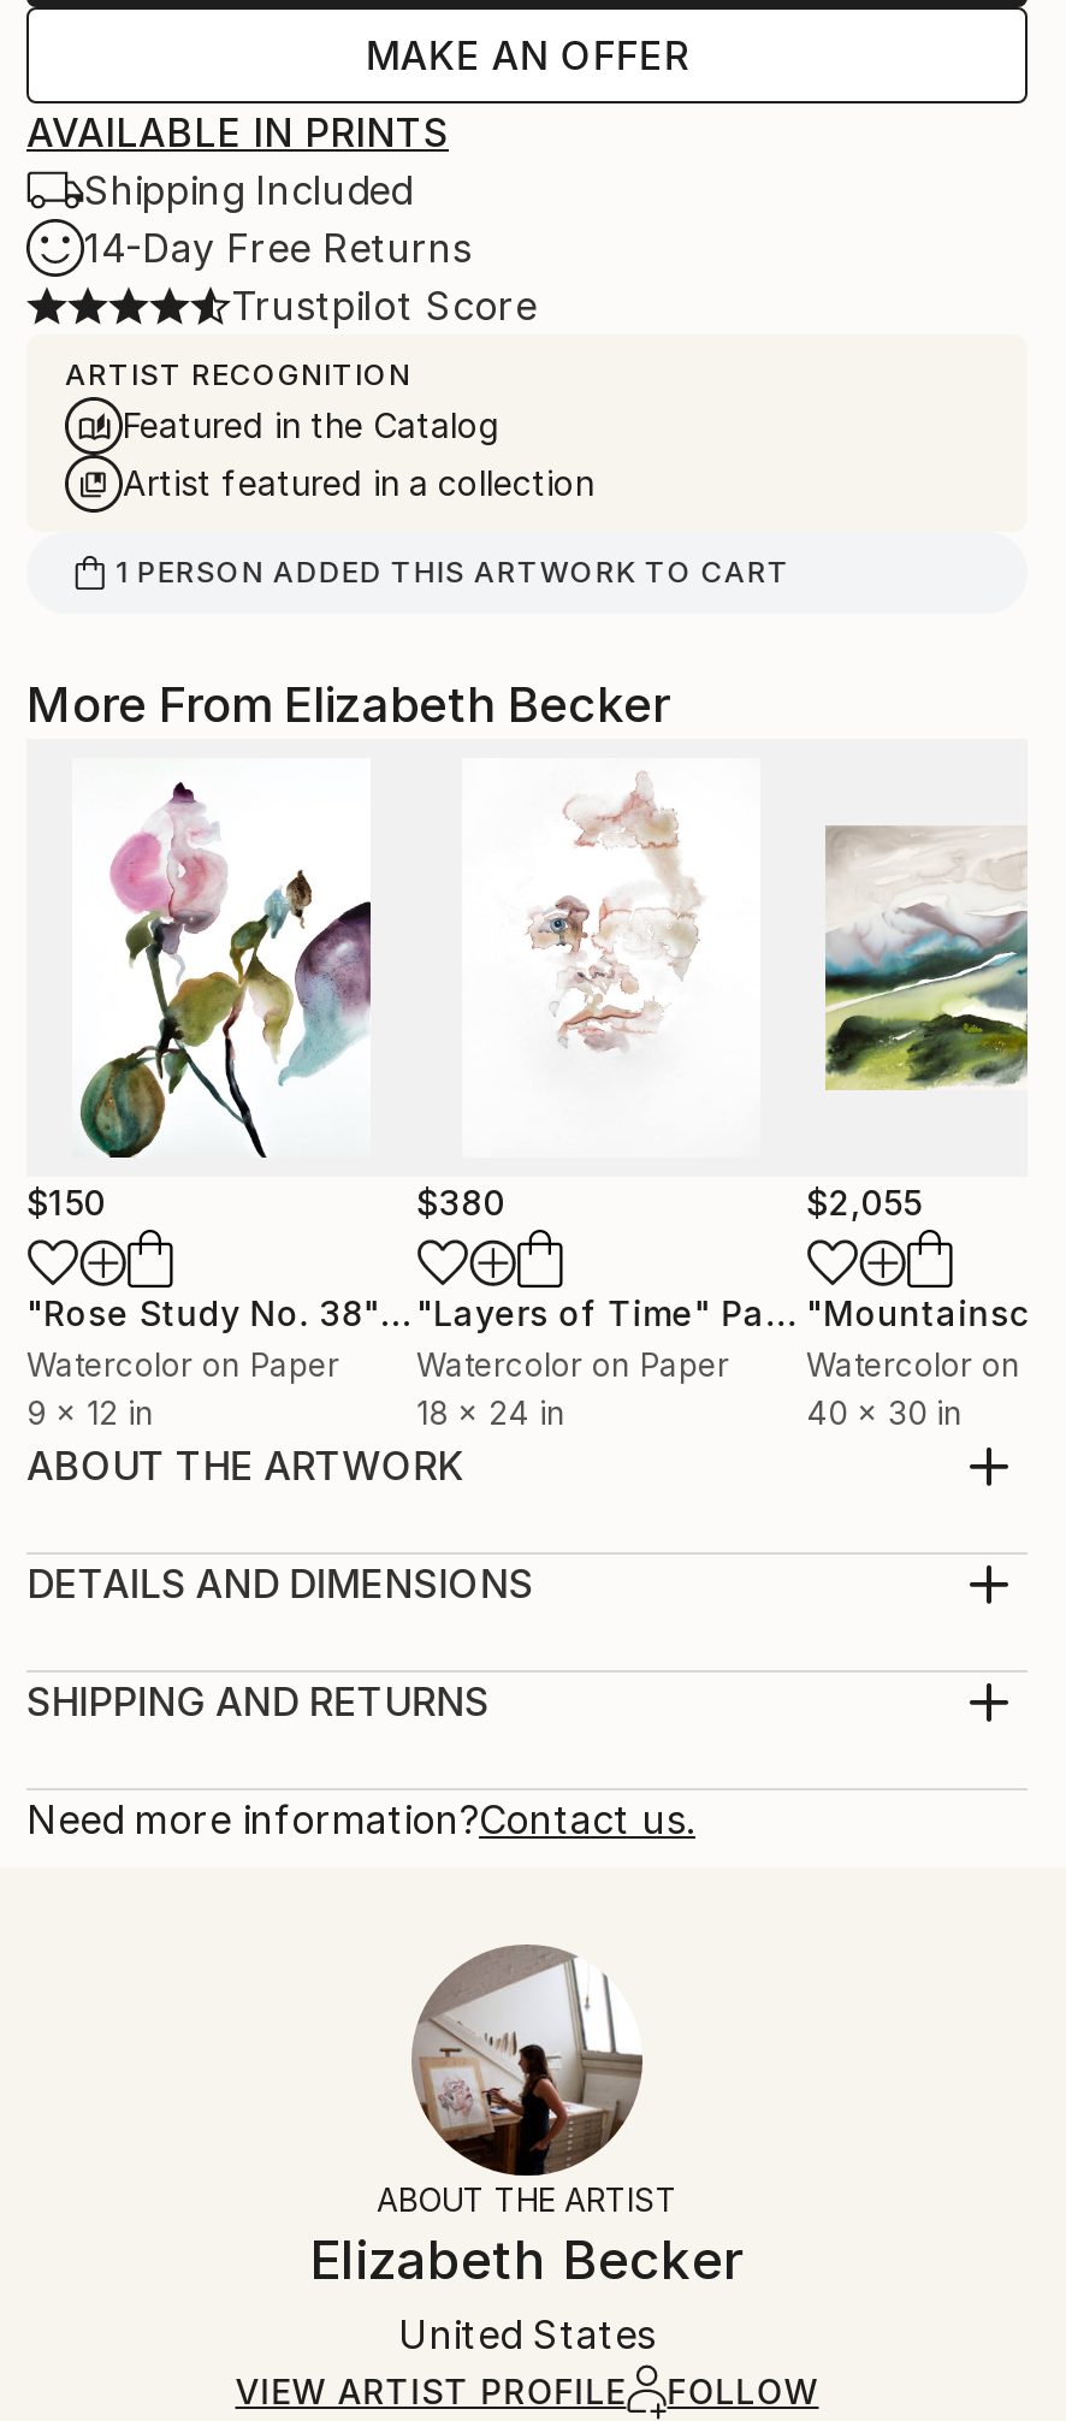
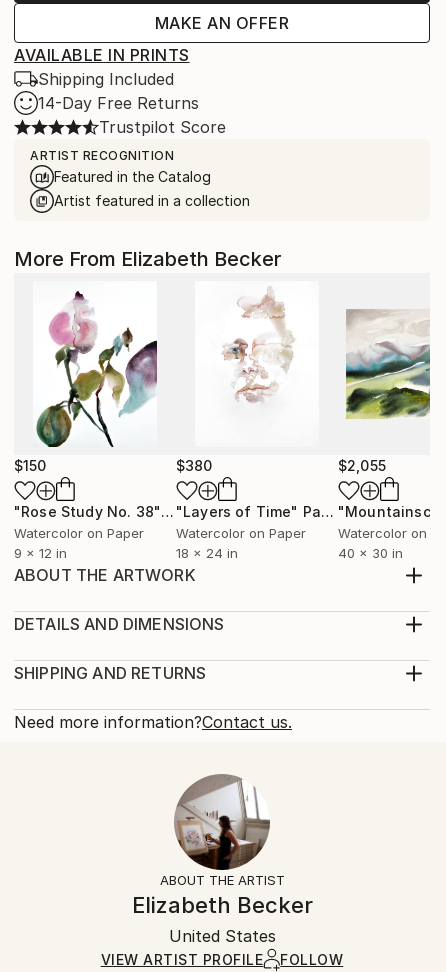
[115,554,790,590] 1 PERSON ADDED THIS ARTWORK TO CART -> none

